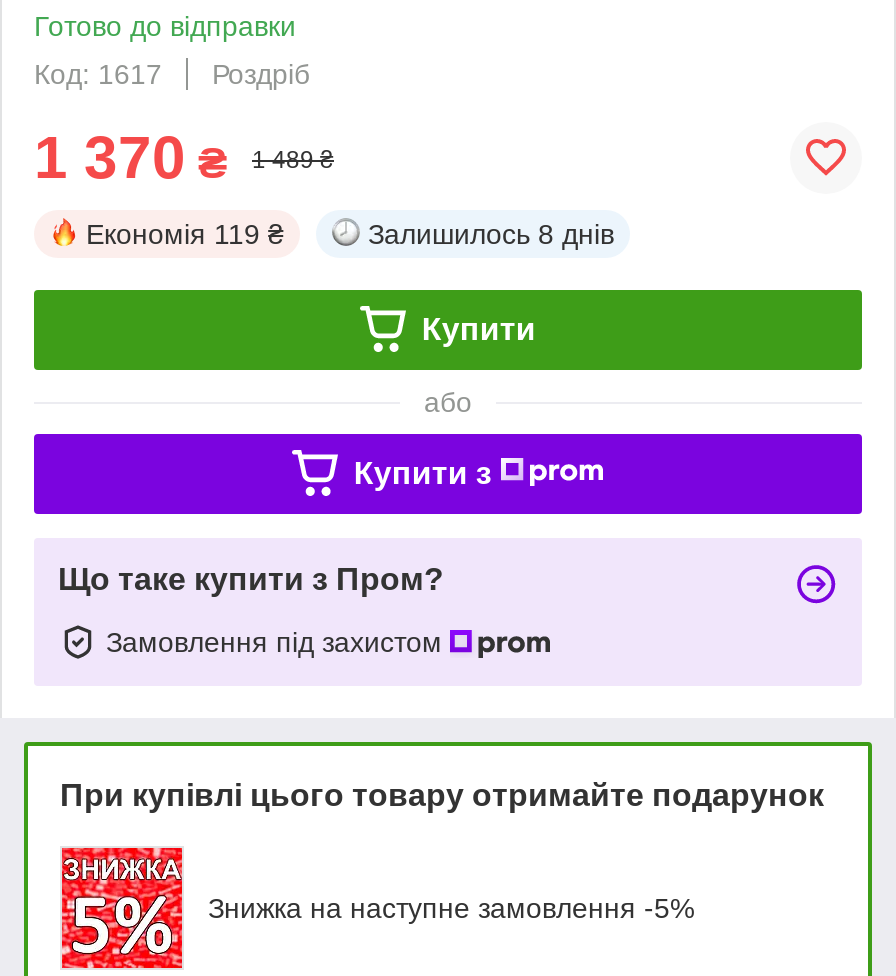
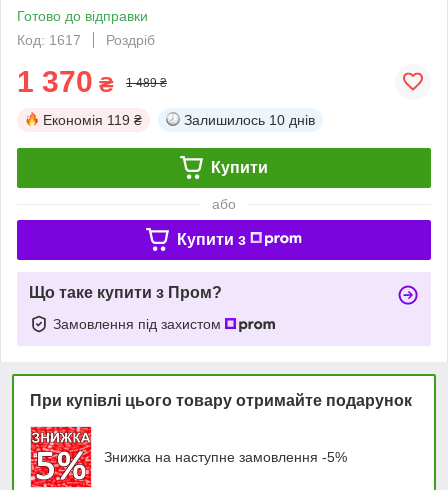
[368,218,614,250] Залишилось 8 днів -> [184,112,315,128] Залишилось 10 днів

